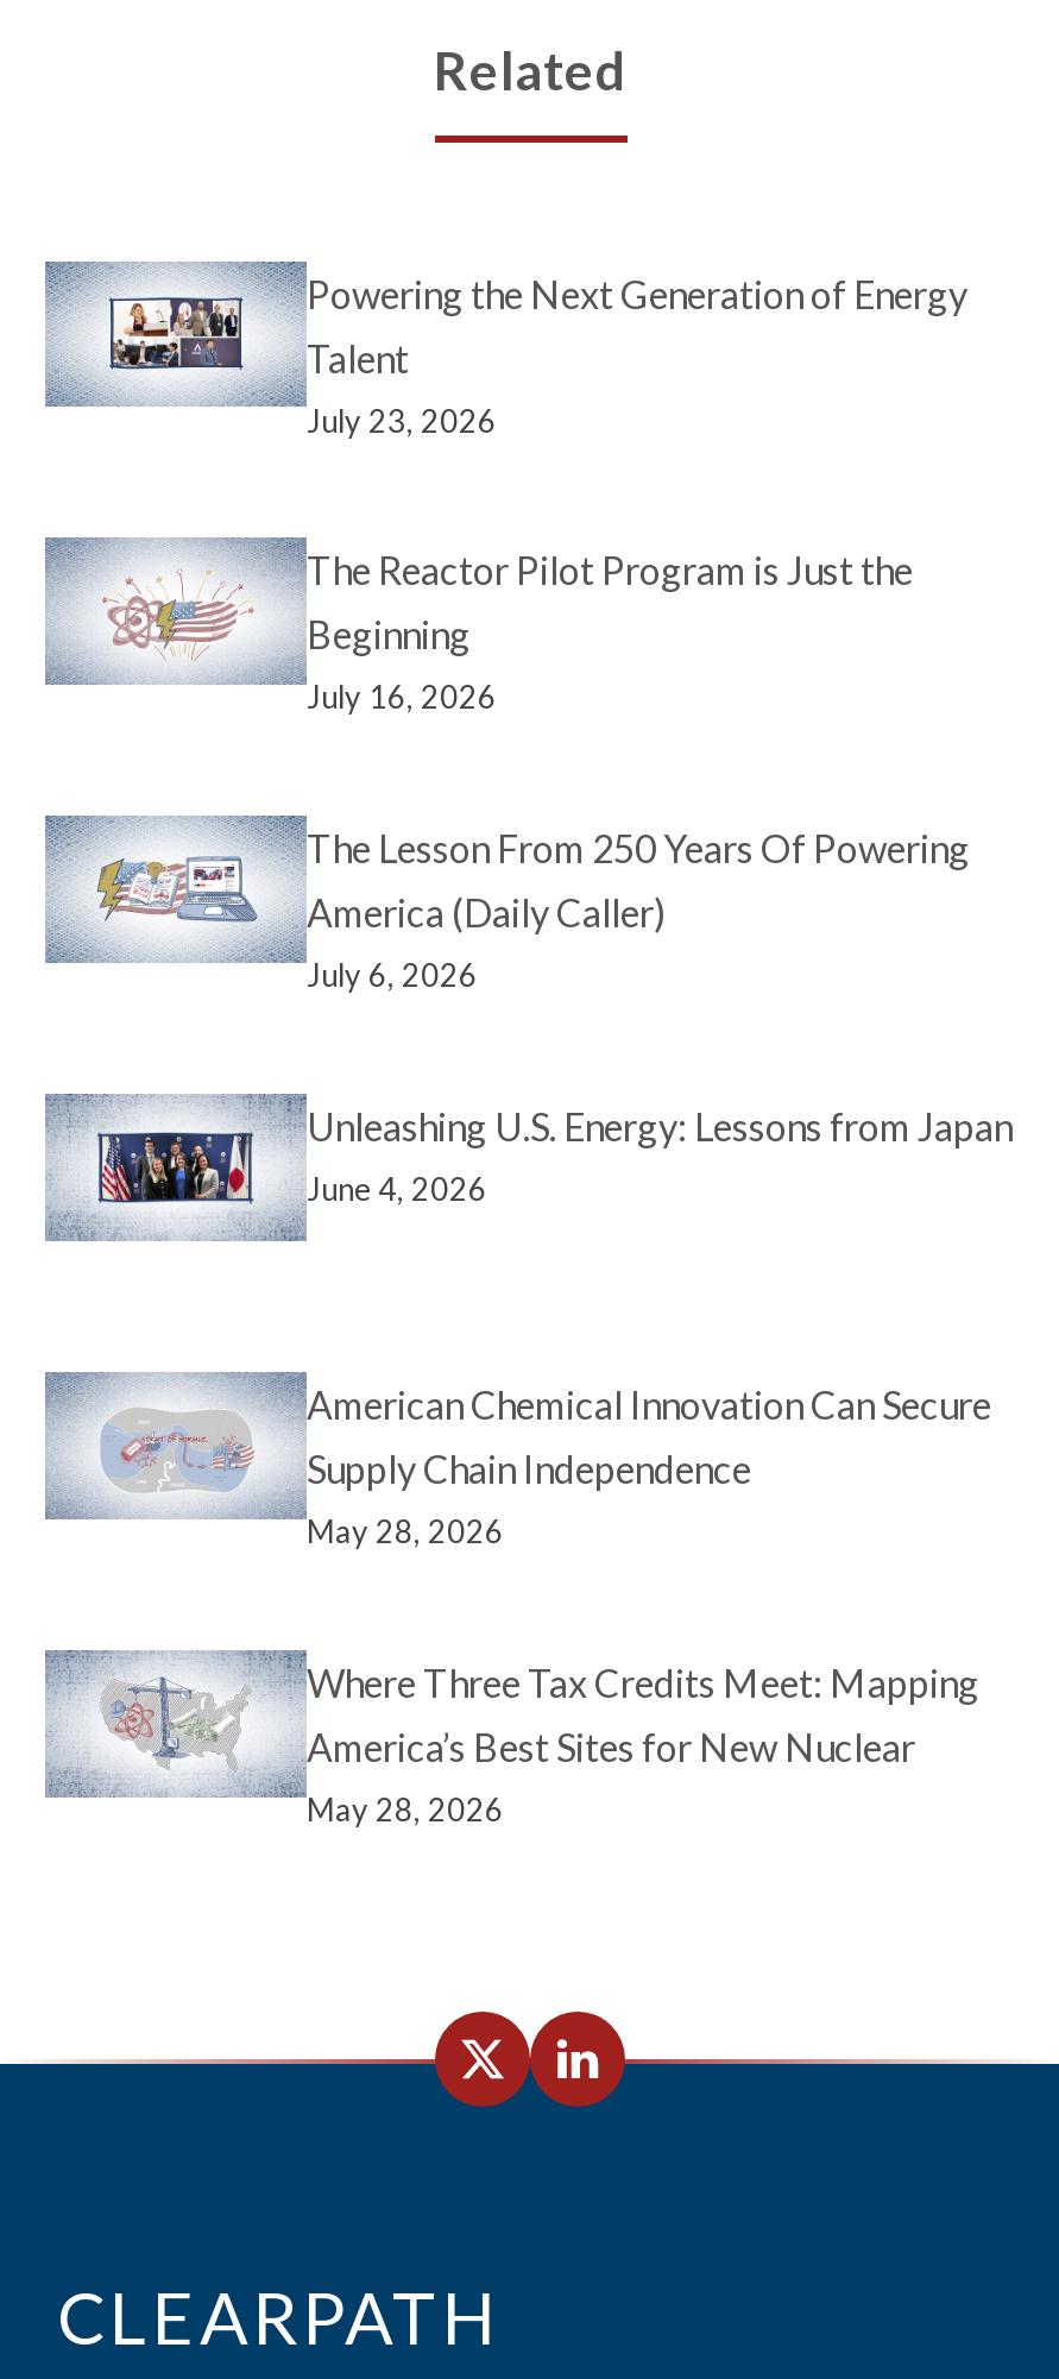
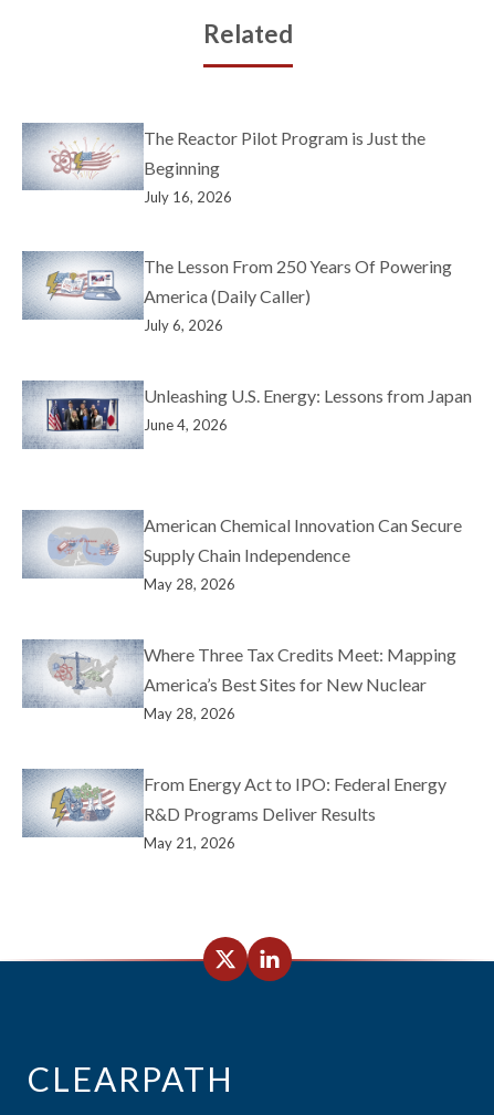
[107,270,967,439] [image] | Powering the Next Generation of Energy | Talent | July 23, 2026 -> none
moved [43,535,1013,1828] -> [21,121,472,722]: [image] | The Reactor Pilot Program is Just the | Beginning | ... | America’s Best Sites for New Nuclear | May 28, 2026
none -> [50,773,446,852] [image] | From Energy Act to IPO: Federal Energy | R&D Programs Deliver Results | May 21, 2026

